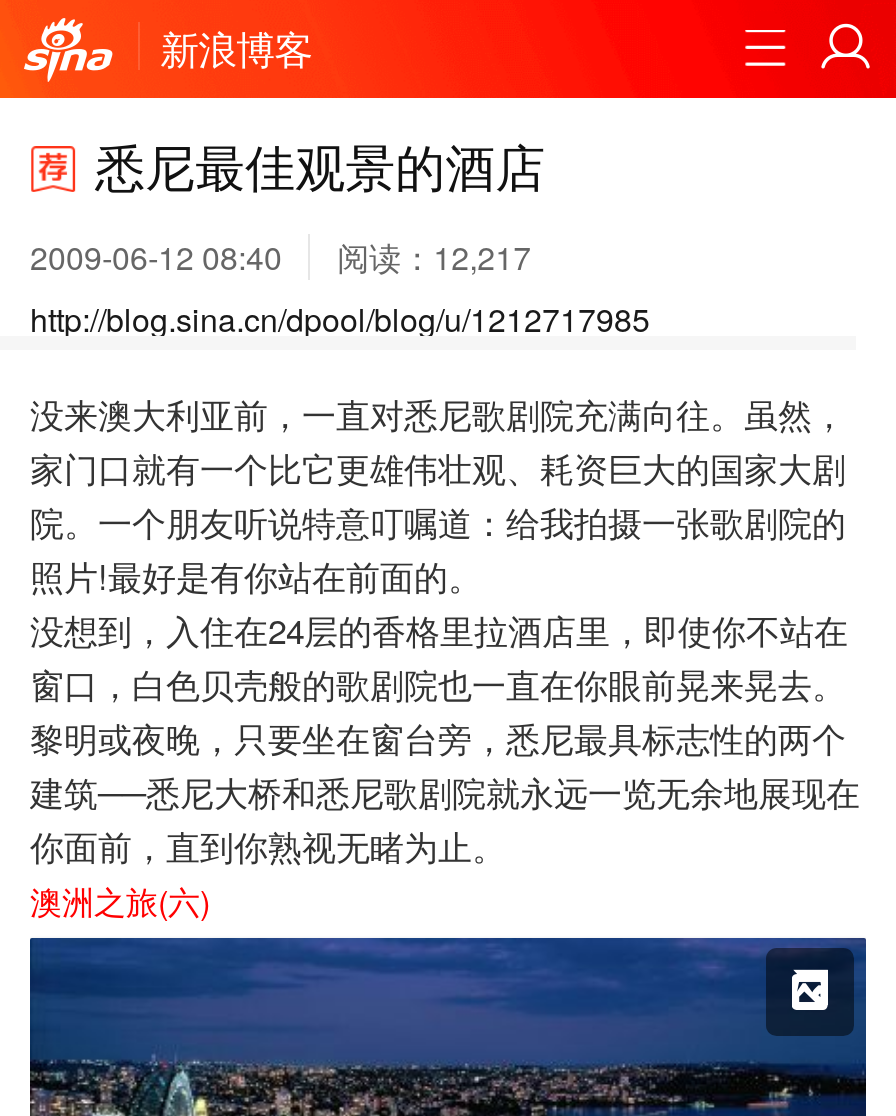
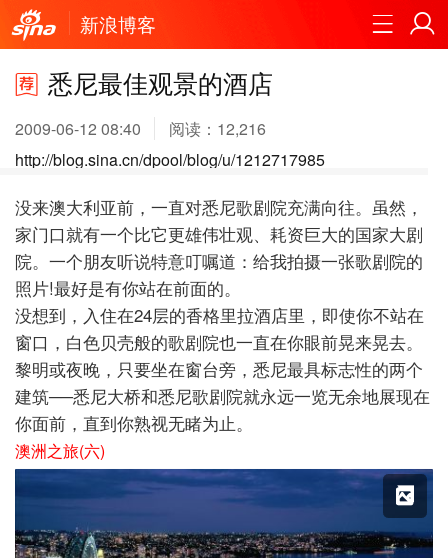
[30,234,531,280] 2009-06-12 08:40 阅读：12,217 -> [15,117,266,140] 2009-06-12 08:40 阅读：12,216

